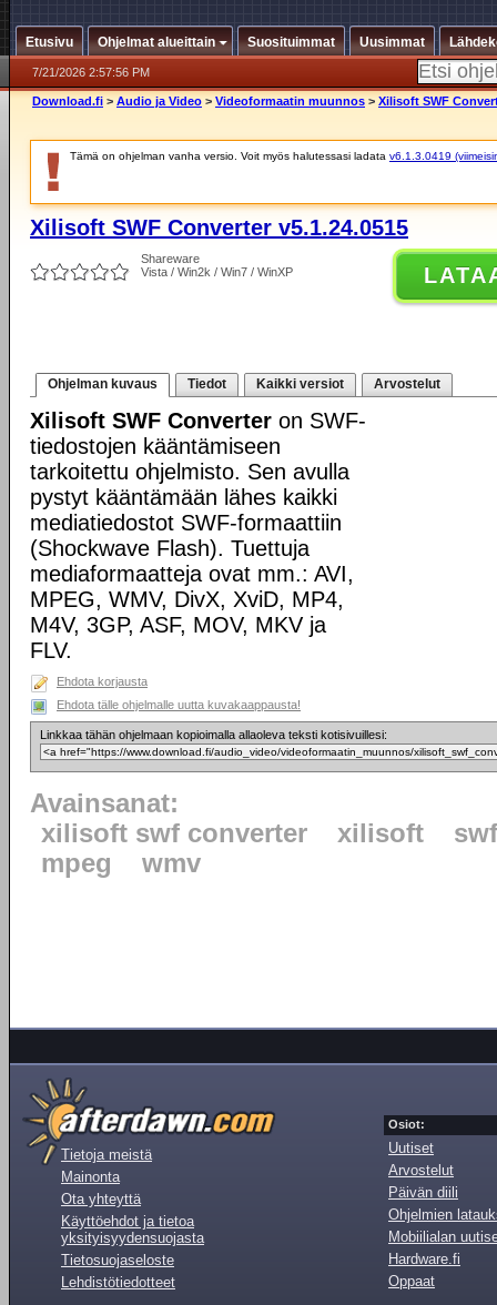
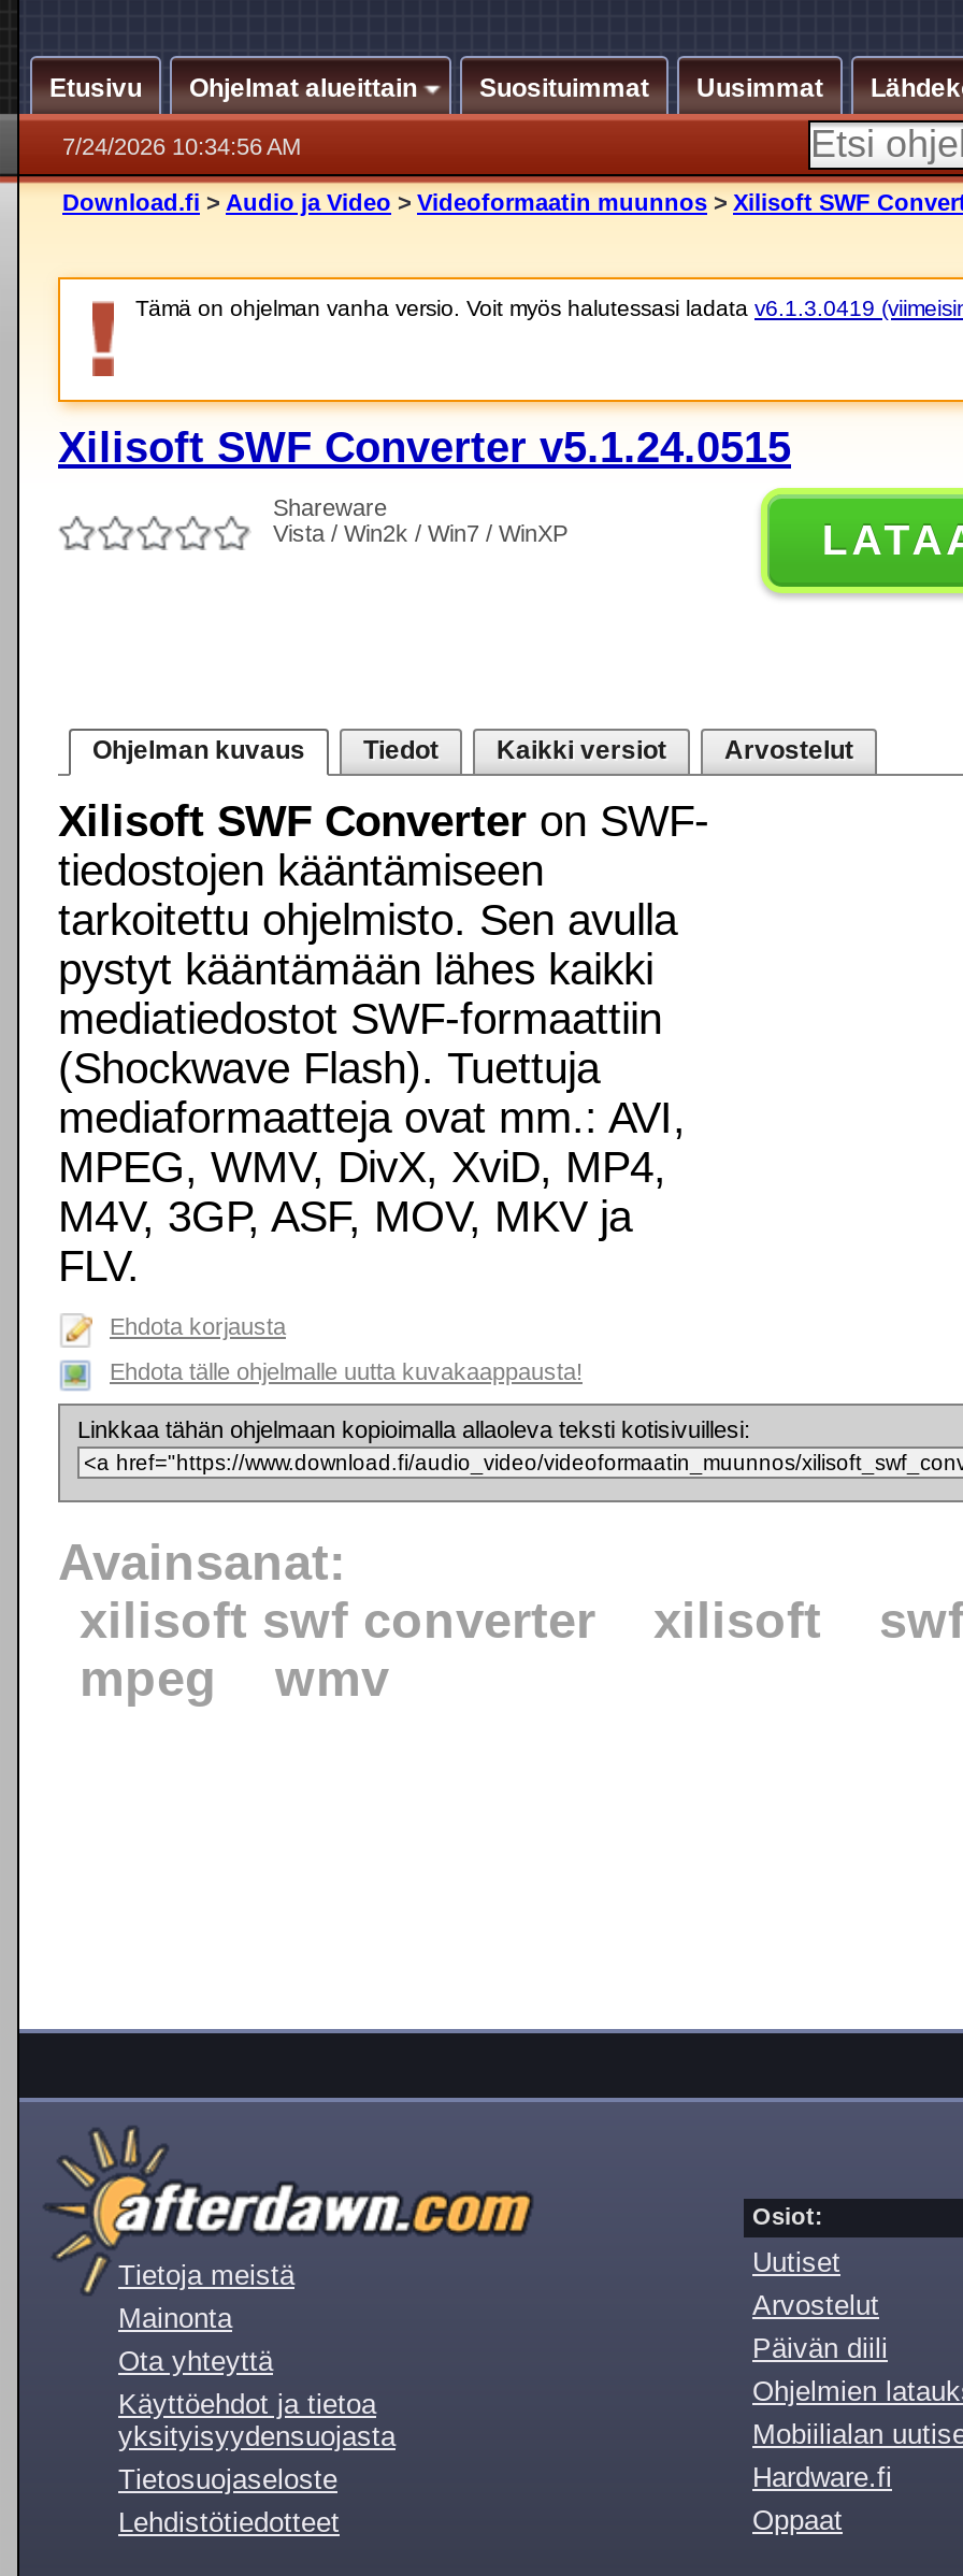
[32,65,150,79] 7/21/2026 2:57:56 PM -> [62,133,301,159] 7/24/2026 10:34:56 AM

